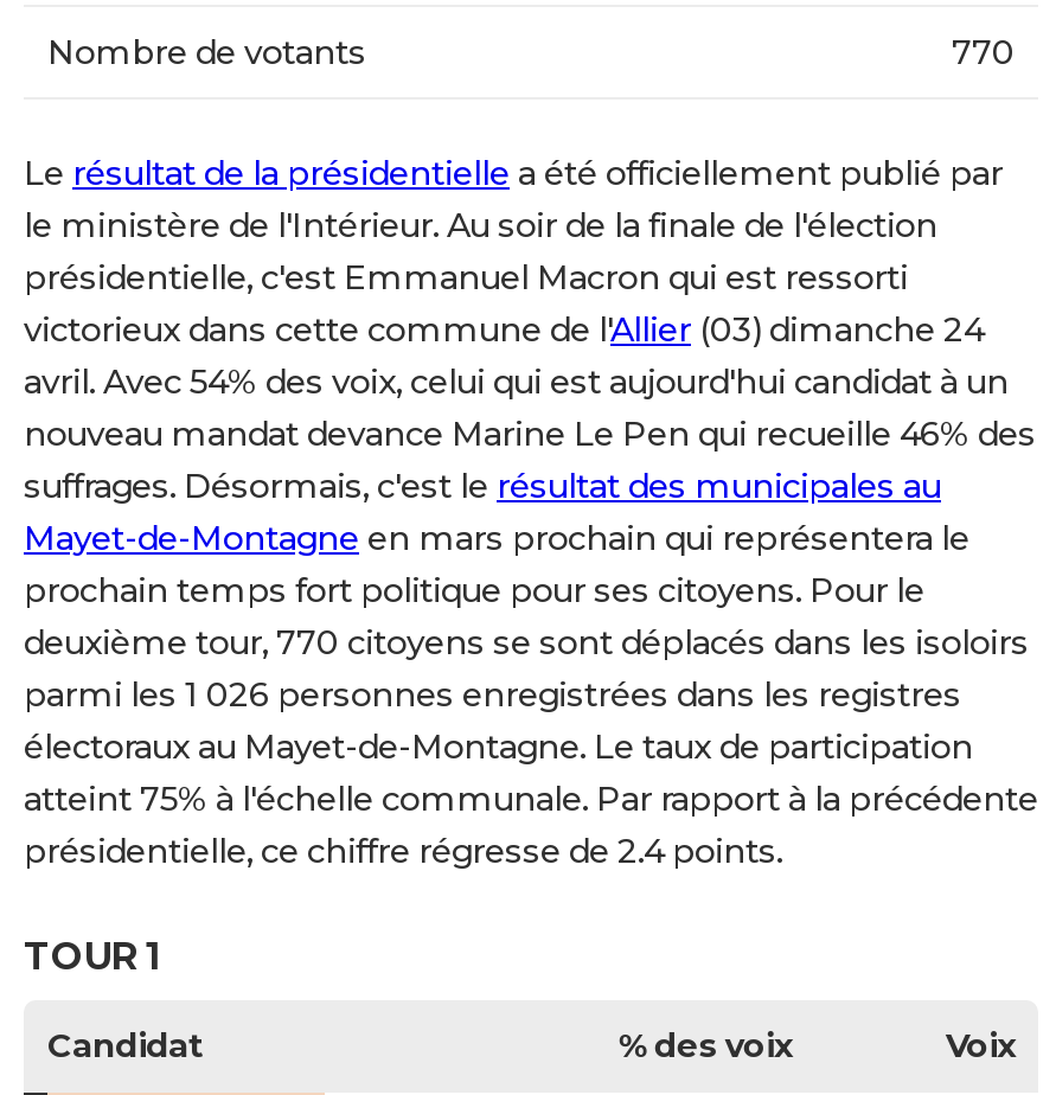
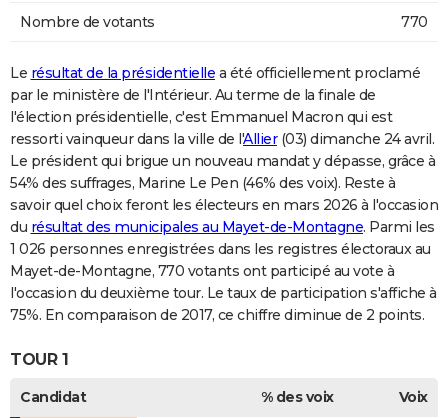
[24,152,1038,872] Le résultat de la présidentielle a été officiellement publié par | le ministère de l'Intérieur. Au soir de la finale de l'élection | présidentielle, c'est Emmanuel Macron qui est ressorti | victorieux dans cette commune de l' Allier (03) dimanche 24 | avril. Avec 54% des voix, celui qui est aujourd'hui candidat à un | nouveau mandat devance Marine Le Pen qui recueille 46% des | suffrages. Désormais, c'est le résultat des municipales au | Mayet-de-Montagne en mars prochain qui représentera le | prochain temps fort politique pour ses citoyens. Pour le | deuxième tour, 770 citoyens se sont déplacés dans les isoloirs | parmi les 1 026 personnes enregistrées dans les registres | électoraux au Mayet-de-Montagne. Le taux de participation | atteint 75% à l'échelle communale. Par rapport à la précédente | présidentielle, ce chiffre régresse de 2.4 points. -> [10,64,438,324] Le résultat de la présidentielle a été officiellement proclamé | par le ministère de l'Intérieur. Au terme de la finale de | l'élection présidentielle, c'est Emmanuel Macron qui est | ressorti vainqueur dans la ville de l' Allier (03) dimanche 24 avril. | Le président qui brigue un nouveau mandat y dépasse, grâce à | 54% des suffrages, Marine Le Pen (46% des voix). Reste à | savoir quel choix feront les électeurs en mars 2026 à l'occasion | du résultat des municipales au Mayet-de-Montagne. Parmi les | 1 026 personnes enregistrées dans les registres électoraux au | Mayet-de-Montagne, 770 votants ont participé au vote à | l'occasion du deuxième tour. Le taux de participation s'affiche à | 75%. En comparaison de 2017, ce chiffre diminue de 2 points.

